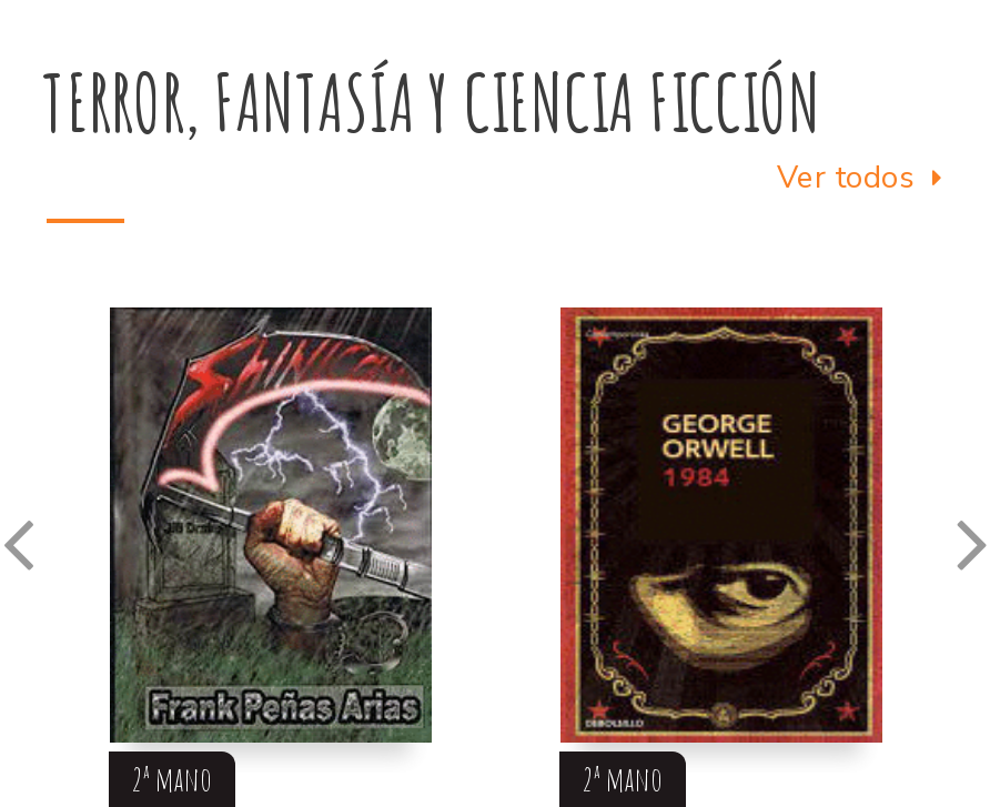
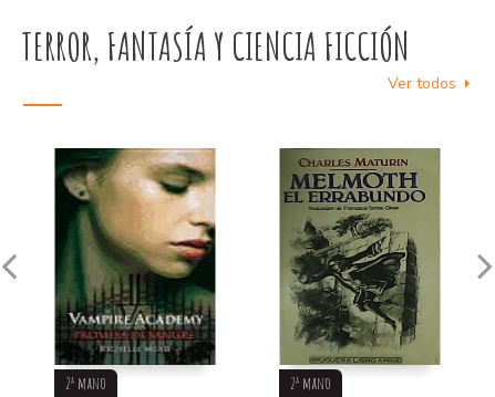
[111,305,433,743] [image] -> [55,147,216,364] [image]
[559,305,883,743] [image] -> [279,147,441,365] [image]

